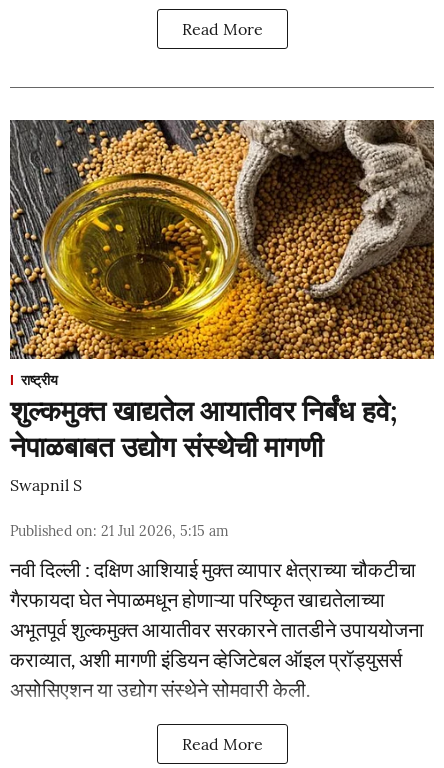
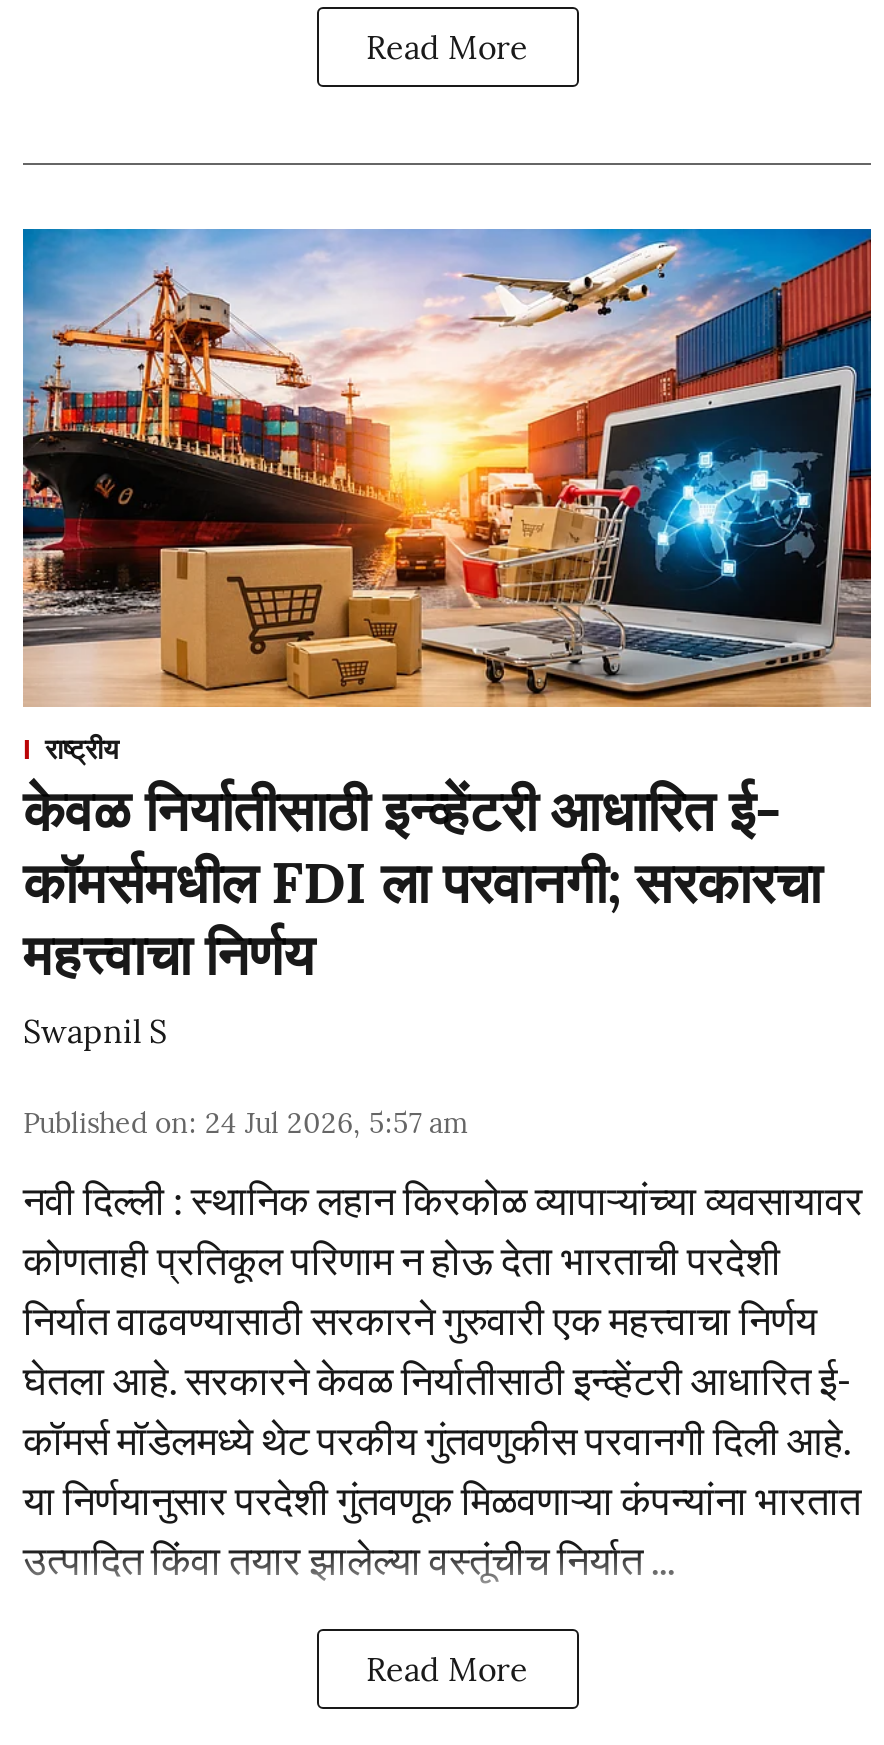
[9,119,435,464] [image] | शुल्कमुक्त खाद्यतेल आयातीवर निर्बंध हवे; | नेपाळबाबत उद्योग संस्थेची मागणी -> [21,227,873,990] [image] | केवळ निर्यातीसाठी इन्व्हेंटरी आधारित ई- | कॉमर्समधील FDI ला परवानगी; सरकारचा | महत्त्वाचा निर्णय
[10,521,229,539] Published on: 21 Jul 2026, 5:15 am -> [23,1104,469,1140] Published on: 24 Jul 2026, 5:57 am
[10,556,424,700] नवी दिल्ली : दक्षिण आशियाई मुक्त व्यापार क्षेत्राच्या चौकटीचा | गैरफायदा घेत नेपाळमधून होणाऱ्या परिष्कृत खाद्यतेलाच्या | अभूतपूर्व शुल्कमुक्त आयातीवर सरकारने तातडीने उपाययोजना | कराव्यात, अशी मागणी इंडियन व्हेजिटेबल ऑइल प्रॉड्युसर्स | असोसिएशन या उद्योग संस्थेने सोमवारी केली. -> [23,1174,863,1582] नवी दिल्ली : स्थानिक लहान किरकोळ व्यापाऱ्यांच्या व्यवसायावर | कोणताही प्रतिकूल परिणाम न होऊ देता भारताची परदेशी | निर्यात वाढवण्यासाठी सरकारने गुरुवारी एक महत्त्वाचा निर्णय | घेतला आहे. सरकारने केवळ निर्यातीसाठी इन्व्हेंटरी आधारित ई- | कॉमर्स मॉडेलमध्ये थेट परकीय गुंतवणुकीस परवानगी दिली आहे. | या निर्णयानुसार परदेशी गुंतवणूक मिळवणाऱ्या कंपन्यांना भारतात | उत्पादित किंवा तयार झालेल्या वस्तूंचीच निर्यात ...

